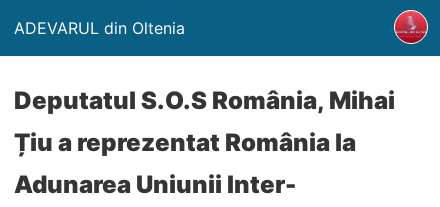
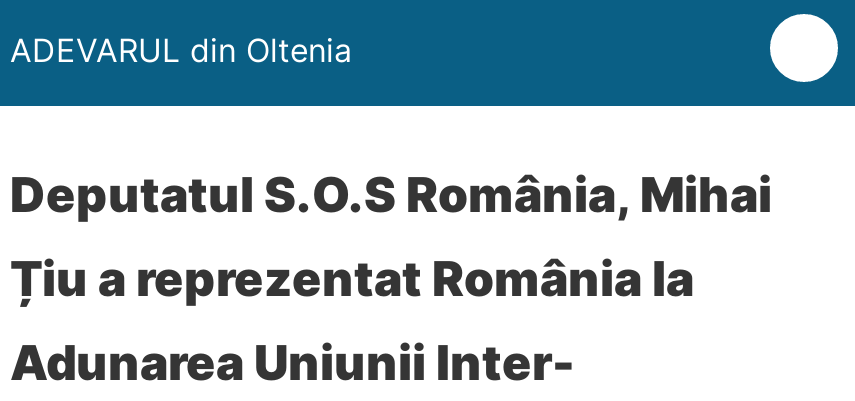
[394,10,428,44] [image] -> [770,14,838,82] [image]

